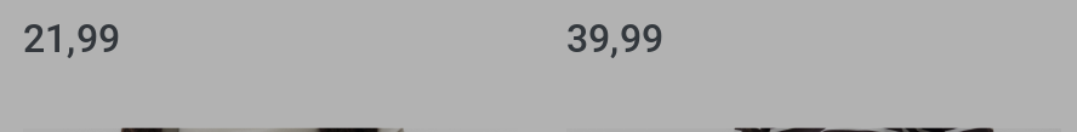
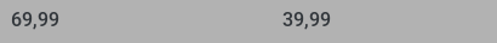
[23,17,120,63] 21,99 -> [11,9,59,32] 69,99

